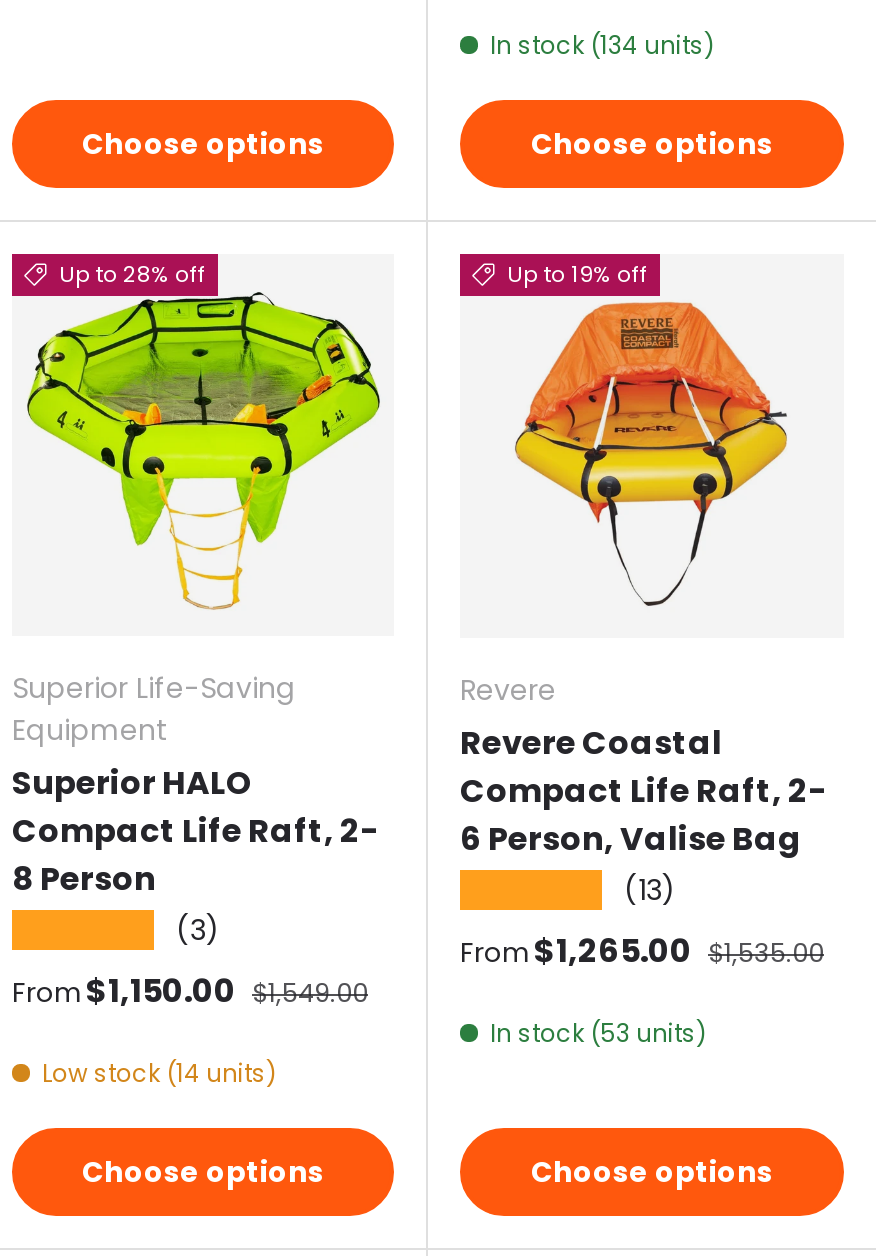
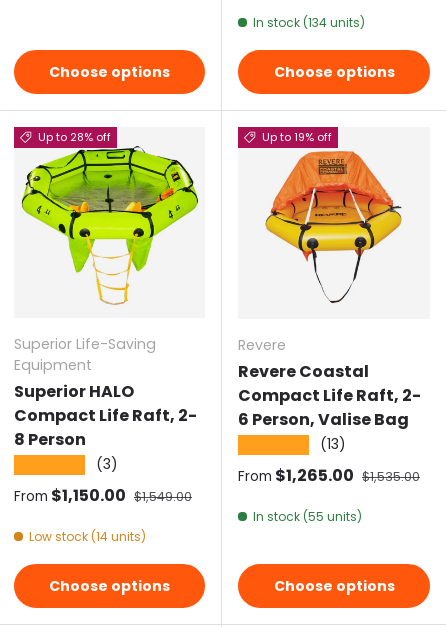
[490,1017,706,1051] In stock (53 units) -> [253,508,362,525] In stock (55 units)

